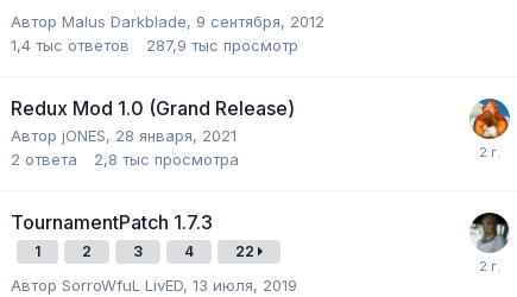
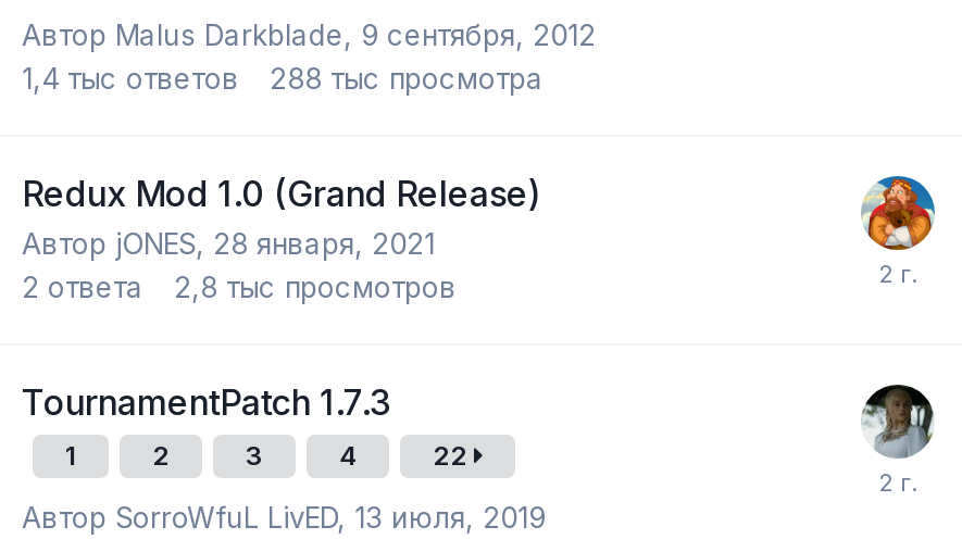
[146,36,298,55] 287,9 тыс просмотр -> [270,61,544,95] 288 тыс просмотра
[94,150,239,169] 2,8 тыс просмотра -> [174,269,457,304] 2,8 тыс просмотров

